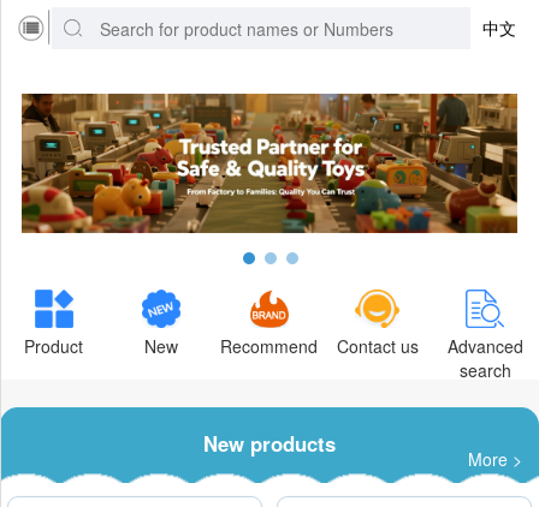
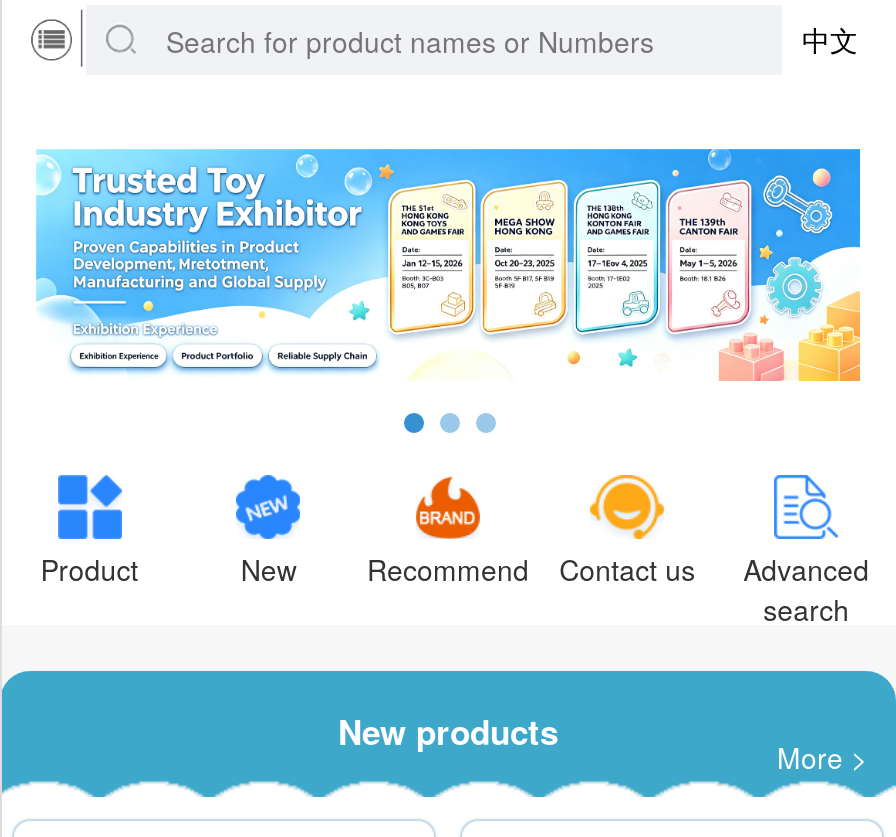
[20,93,519,234] [image] -> [34,147,862,383] [image]

